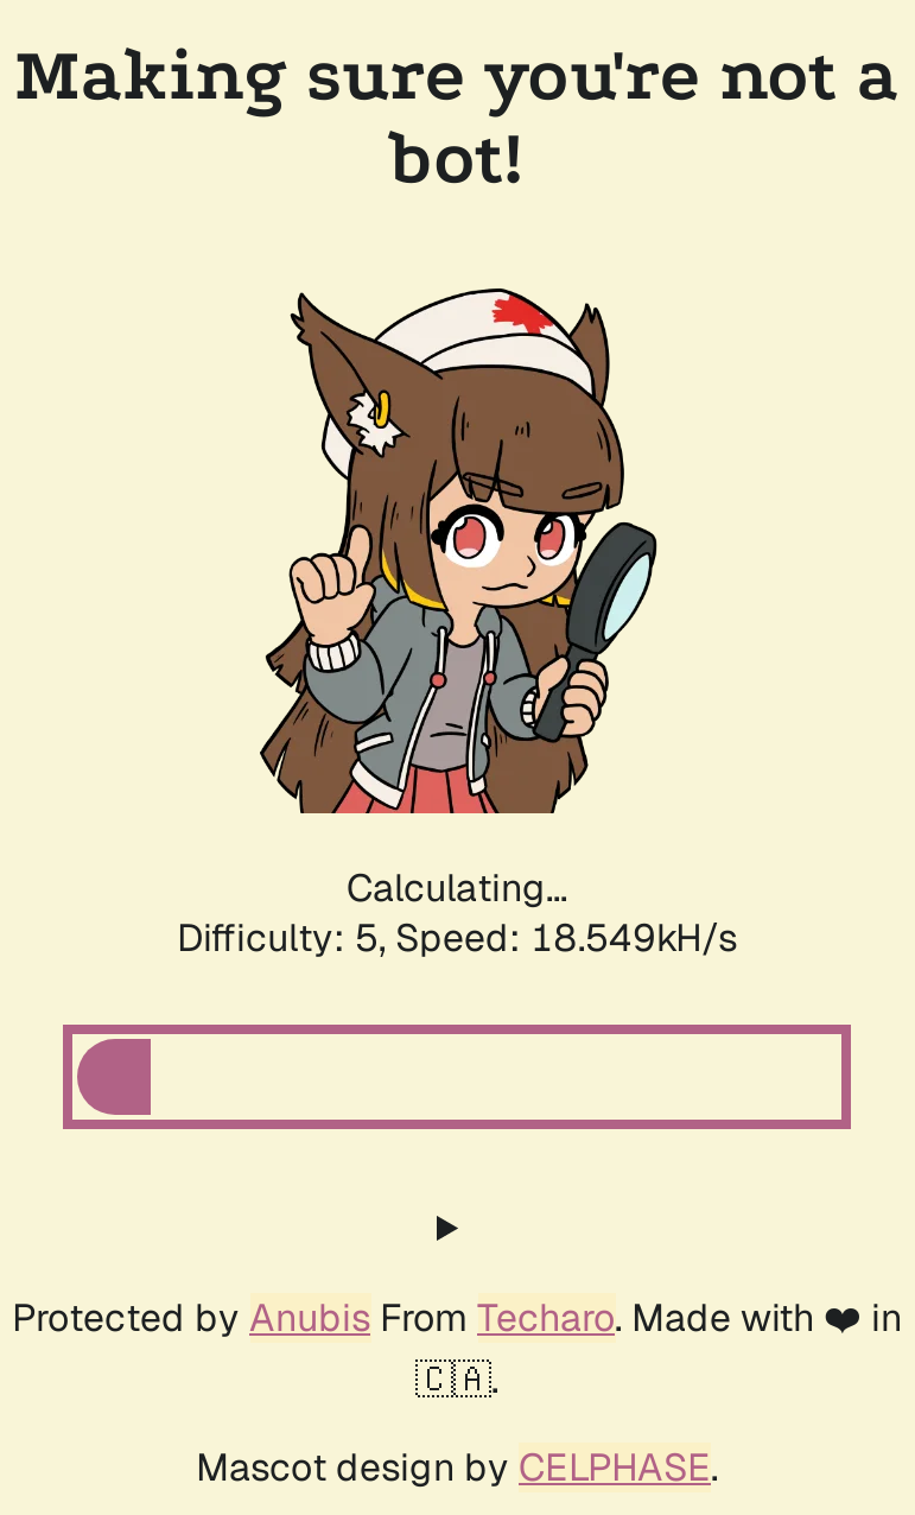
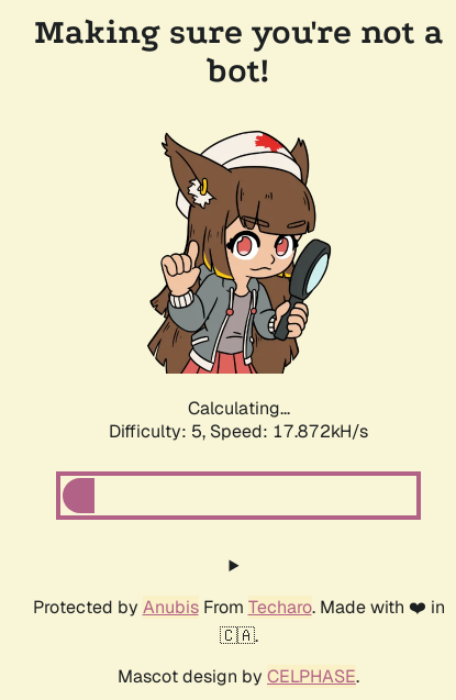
[177,913,737,963] Difficulty: 5, Speed: 18.549kH/s -> [109,420,368,443] Difficulty: 5, Speed: 17.872kH/s

